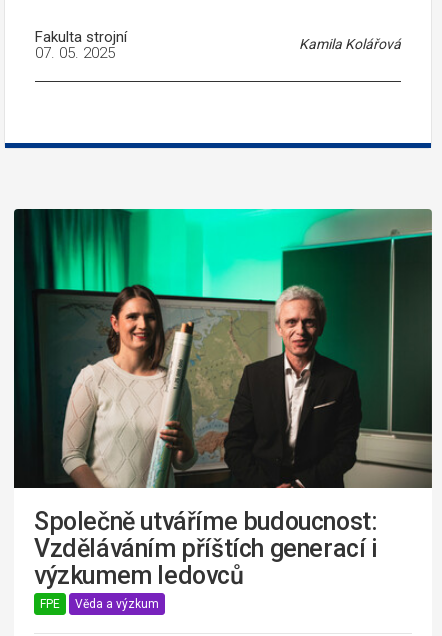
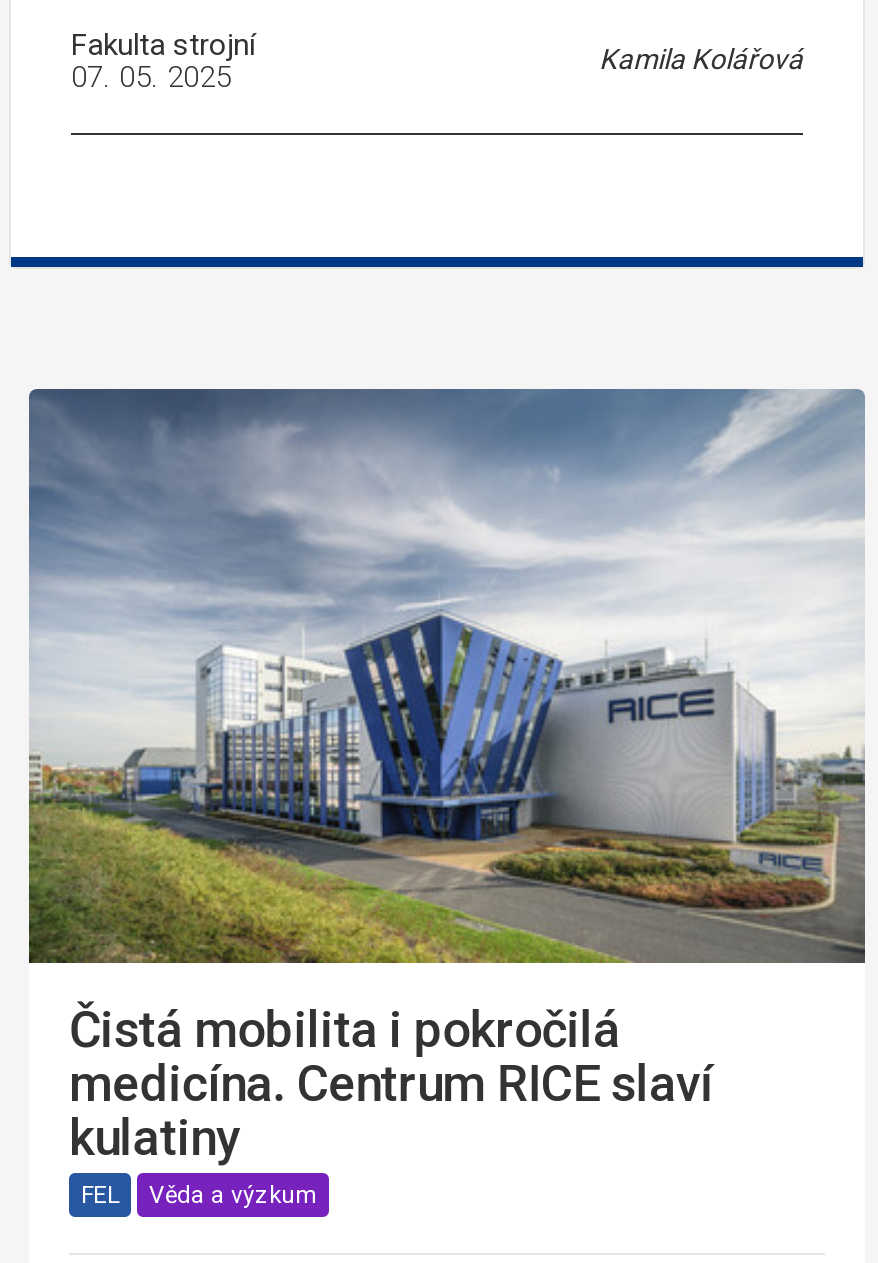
[13,208,433,611] [image] | Společně utváříme budoucnost: | Vzděláváním příštích generací i | výzkumem ledovců | FPE -> [27,387,867,1209] [image] | Čistá mobilita i pokročilá | medicína. Centrum RICE slaví | kulatiny | FEL

